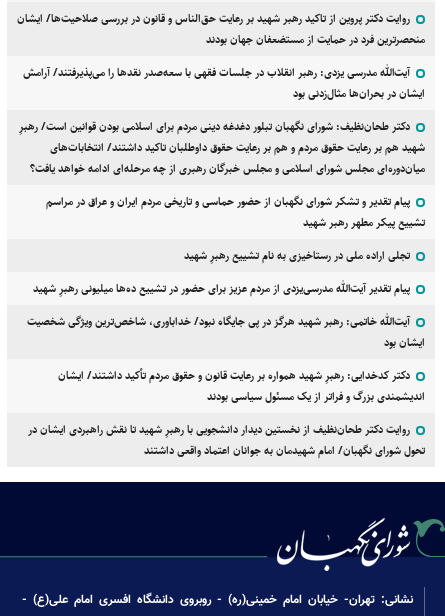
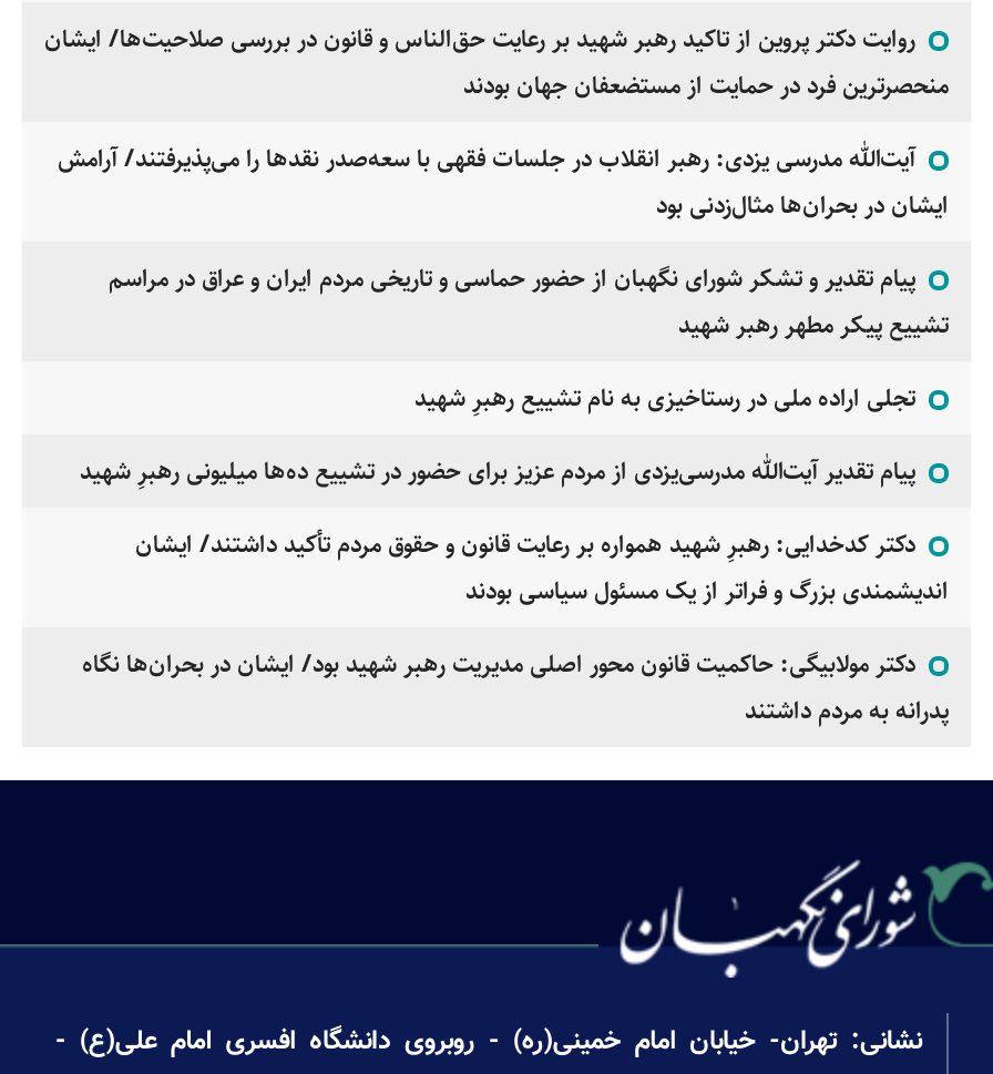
[19,118,425,177] دکتر طحان‌نظیف: شورای نگهبان تبلور دغدغه دینی مردم برای اسلامی بودن قوانین است/ رهبرِ | شهید هم بر رعایت حقوق مردم و هم بر رعایت حقوق داوطلبان تاکید داشتند/ انتخابات‌های | میان‌دوره‌ای مجلس شورای اسلامی و مجلس خبرگان رهبری از چه مرحله‌ای ادامه خواهد یافت؟ -> none
[27,313,425,351] آیت‌الله خاتمی: رهبر شهید هرگز در پی جایگاه نبود/ خداباوری، شاخص‌ترین ویژگی شخصیت | ایشان بود -> none
[28,421,425,459] روایت دکتر طحان‌نظیف از نخستین دیدار دانشجویی با رهبرِ شهید تا نقش راهبردی ایشان در | تحول شورای نگهبان/ امام شهیدمان به جوانان اعتماد واقعی داشتند -> [82,646,949,730] دکتر مولابیگی: حاکمیت قانون محور اصلی مدیریت رهبر شهید بود/ ایشان در بحران‌ها نگاه | پدرانه به مردم داشتند

